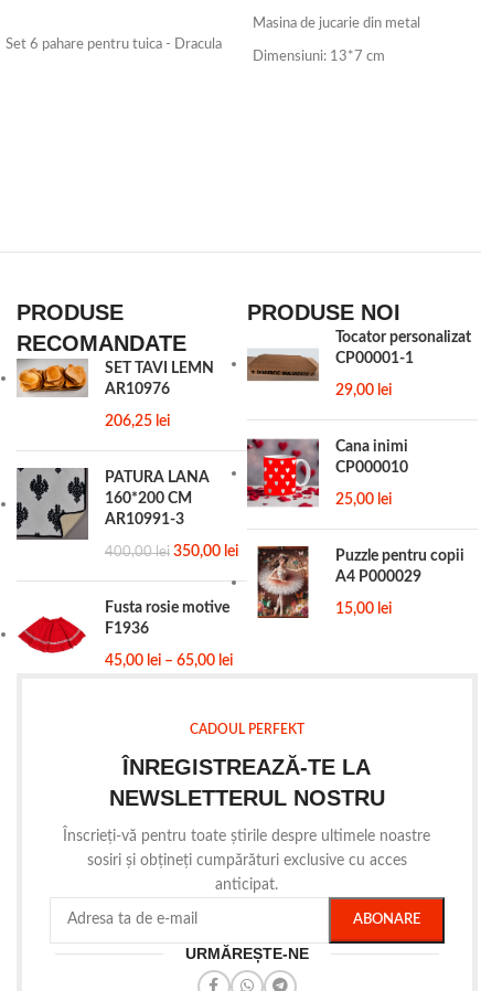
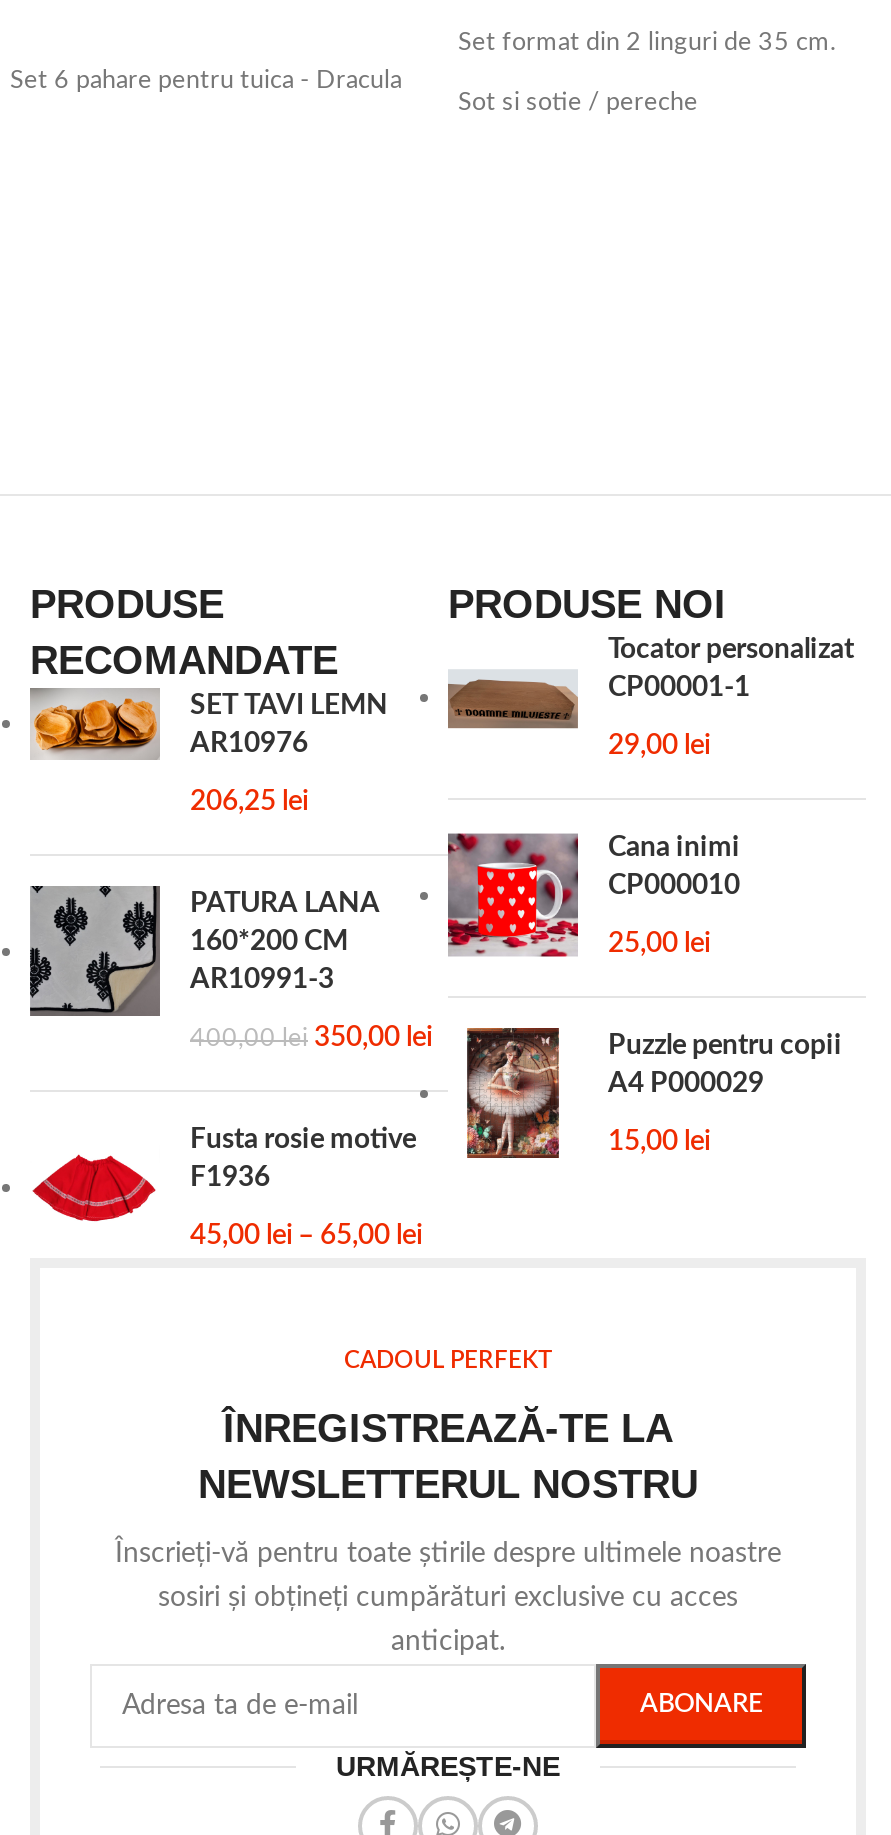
[253,17,420,30] Masina de jucarie din metal -> [458,31,836,55] Set format din 2 linguri de 35 cm.
[253,50,385,63] Dimensiuni: 13*7 cm -> [458,91,698,115] Sot si sotie / pereche

